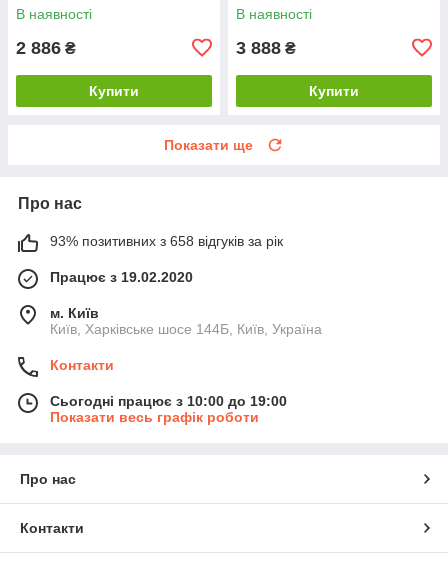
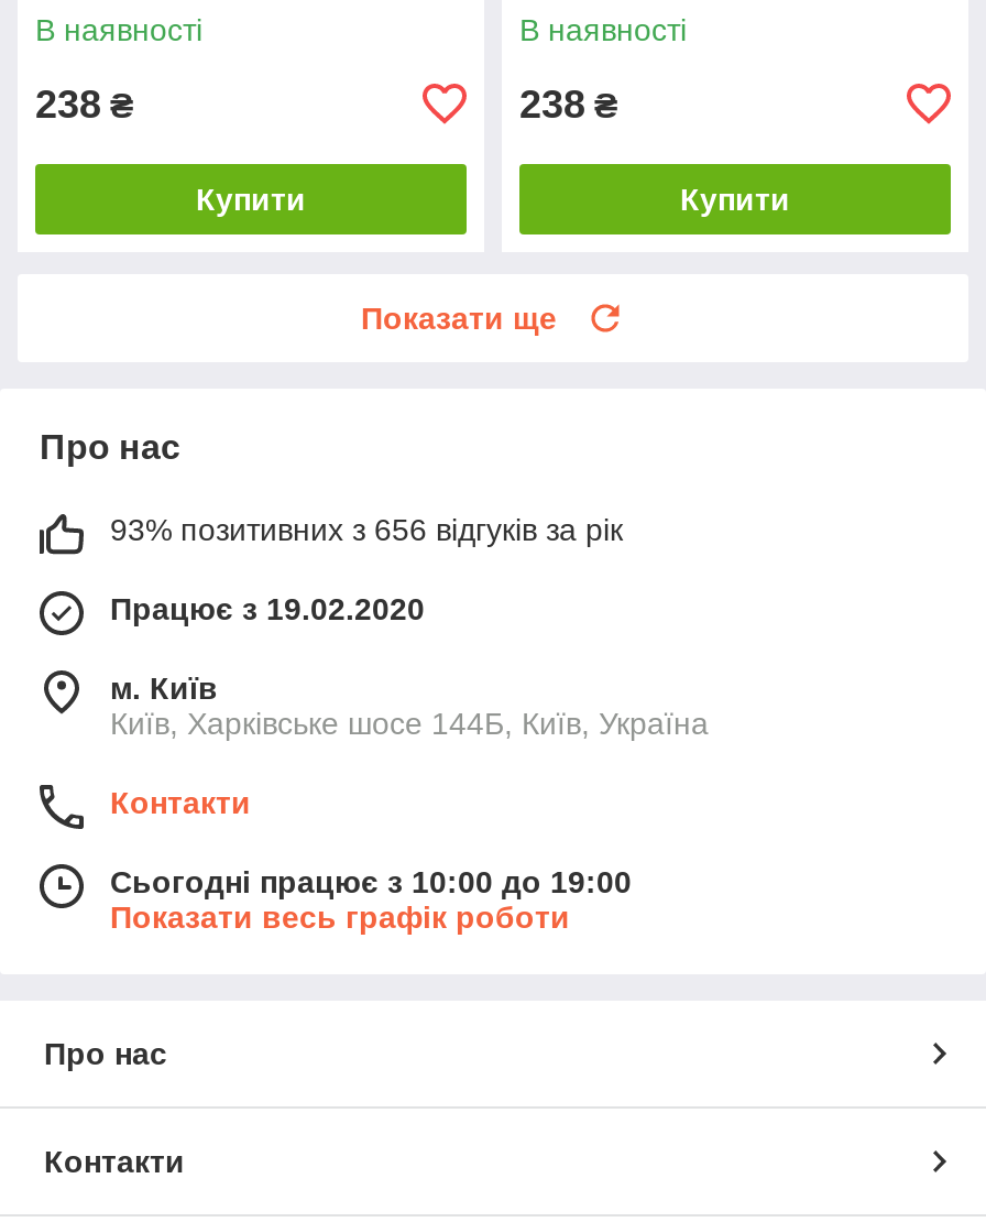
[16,38,76,58] 2 886 ₴ -> [35,82,134,126] 238 ₴
[236,38,296,58] 3 888 ₴ -> [519,82,618,126] 238 ₴
[50,233,283,249] 93% позитивних з 658 відгуків за рік -> [110,511,623,547] 93% позитивних з 656 відгуків за рік

